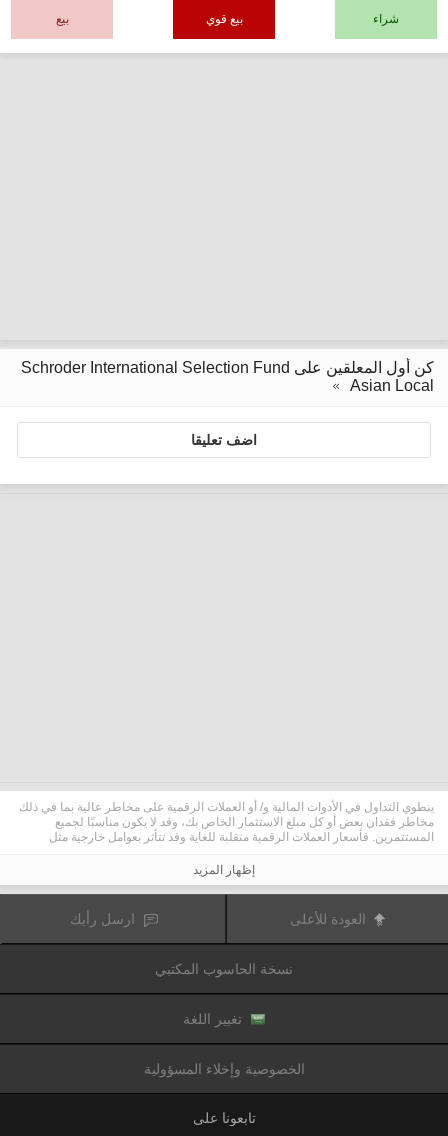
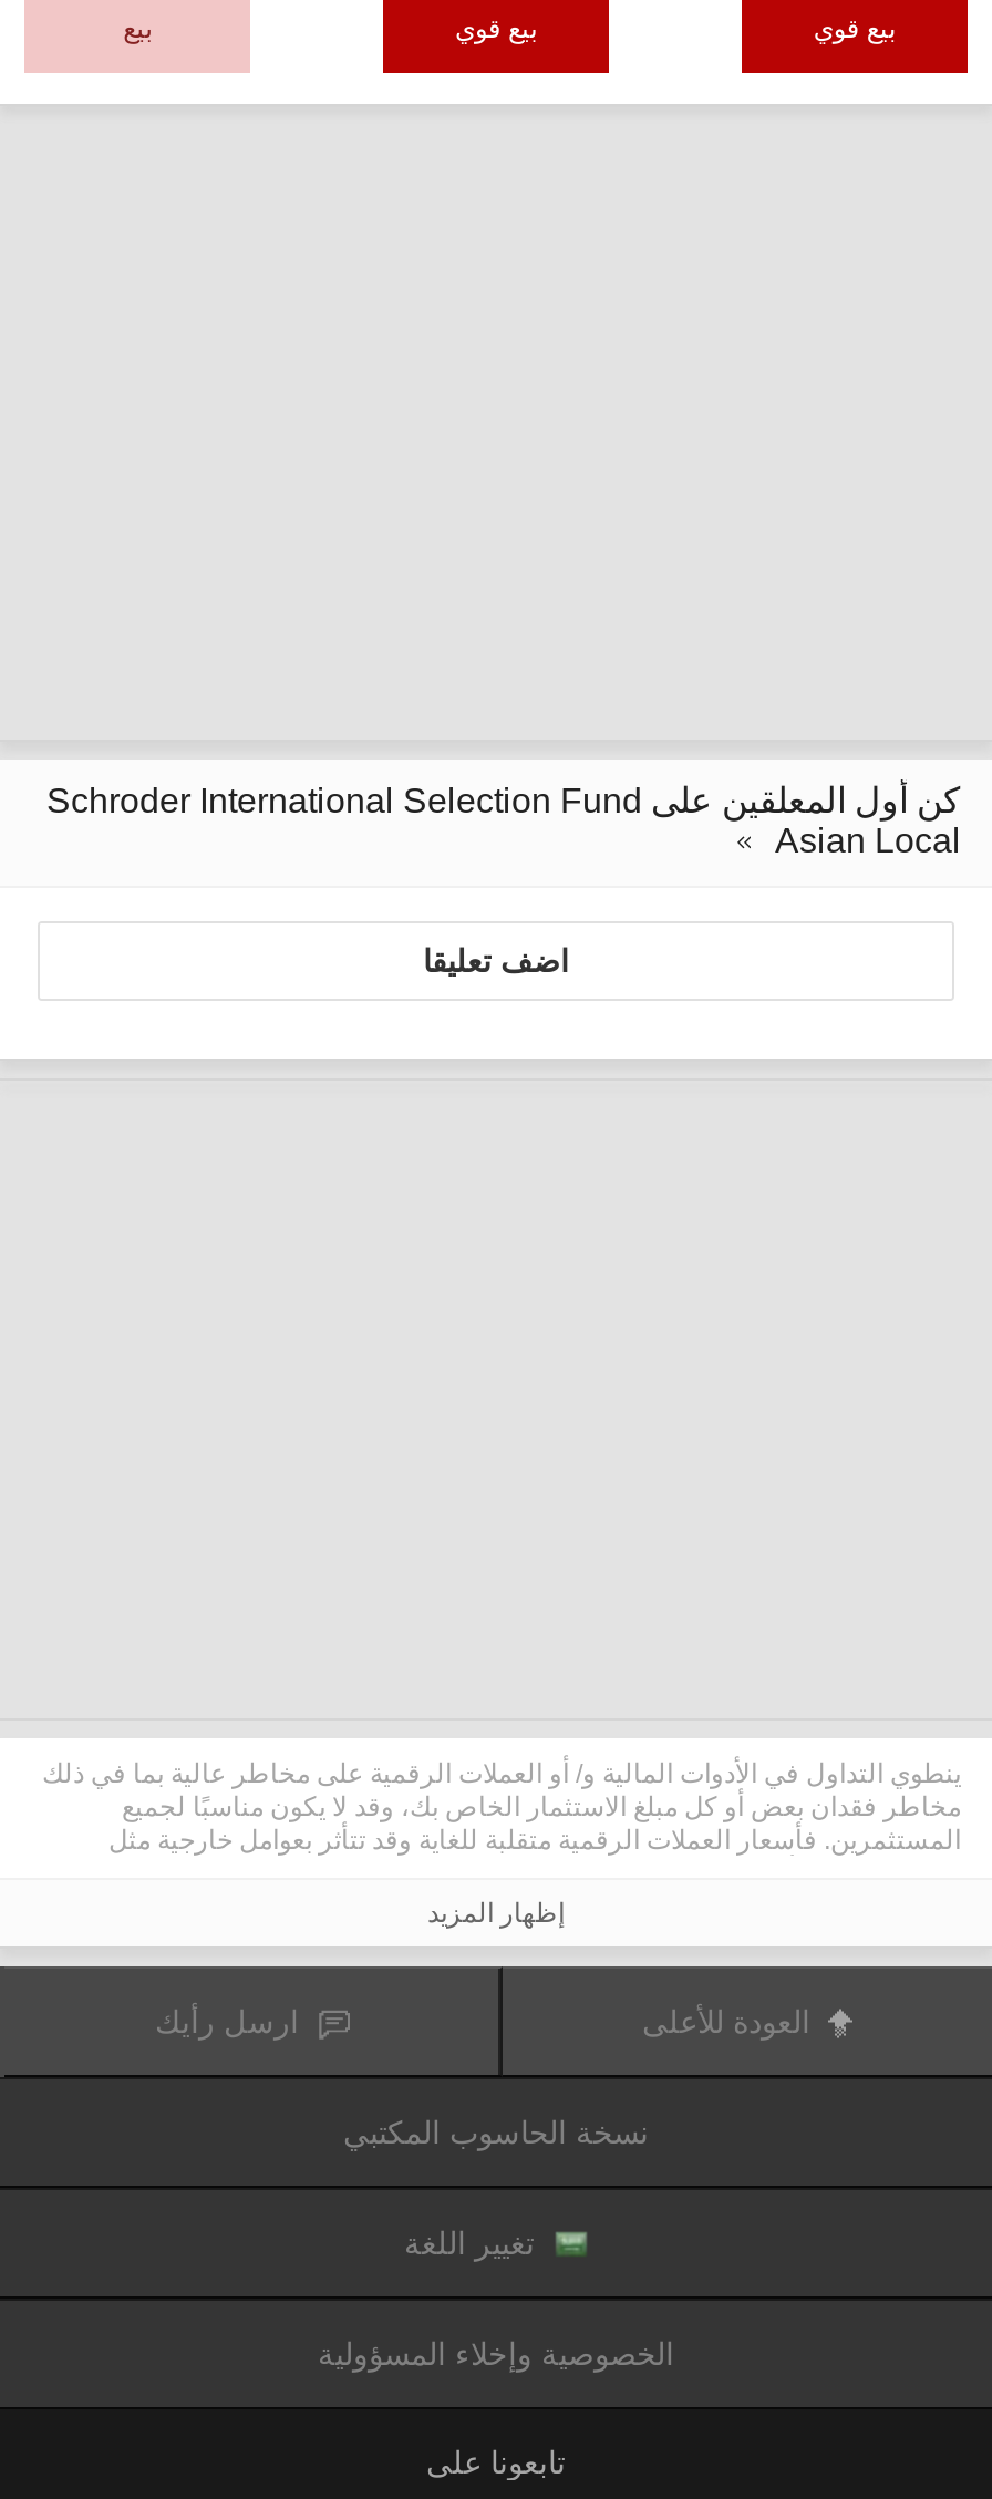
[373,12,399,26] شراء -> [814,14,895,45] بيع قوي

